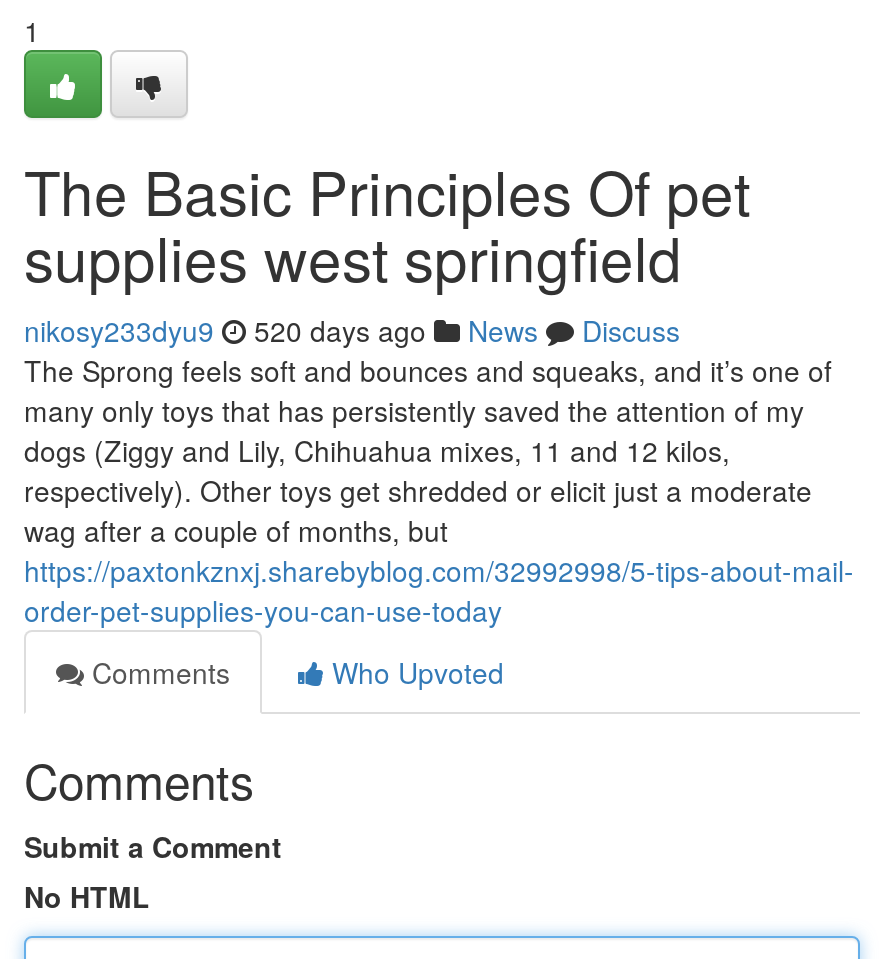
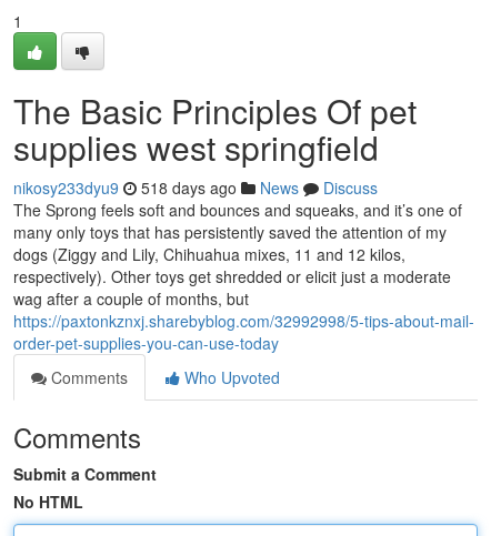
[24,310,680,350] nikosy233dyu9 520 days ago News Discuss -> [13,176,378,199] nikosy233dyu9 518 days ago News Discuss

